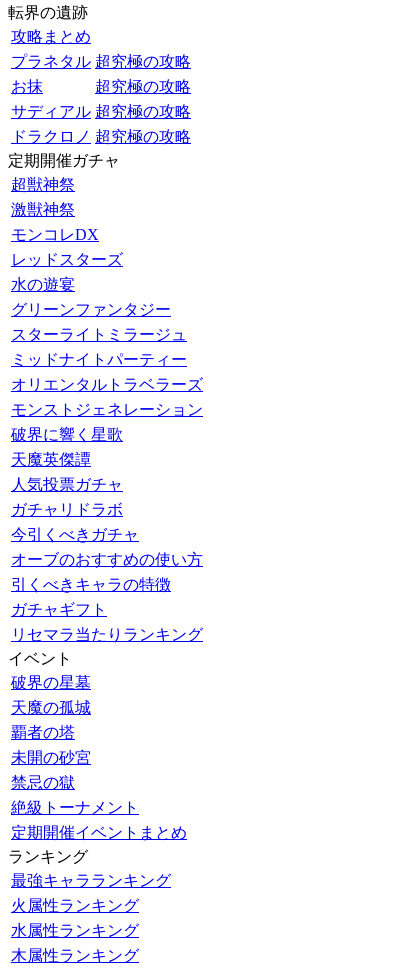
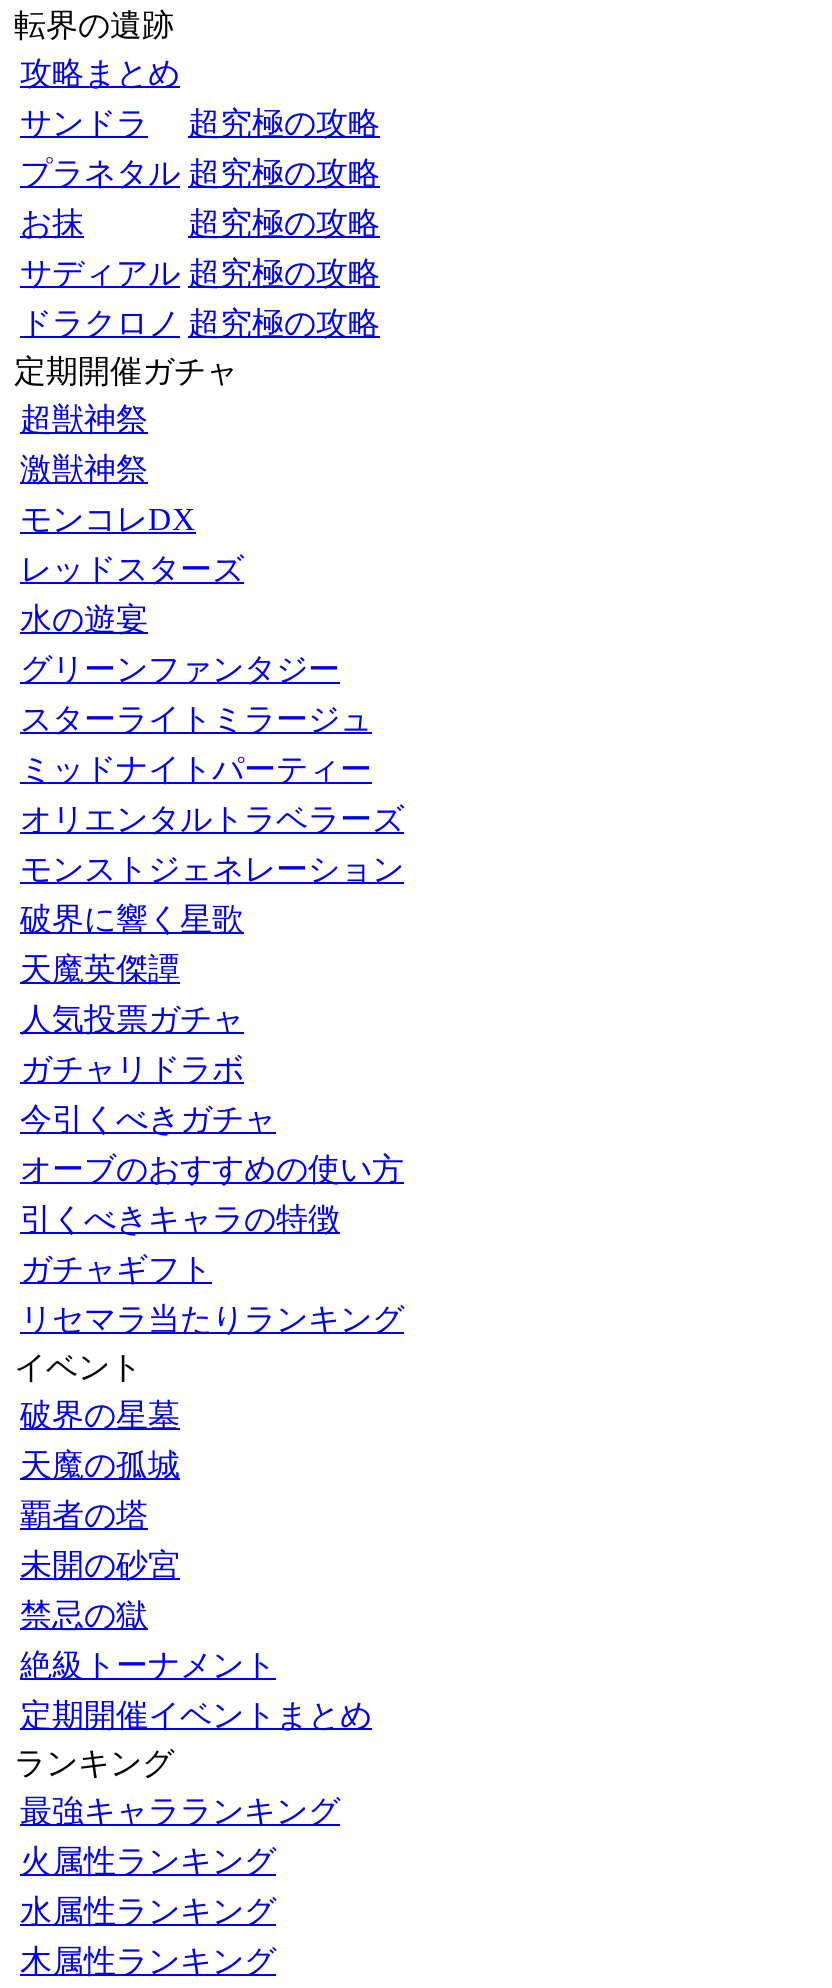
none -> [20,106,380,140] サンドラ | 超究極の攻略

